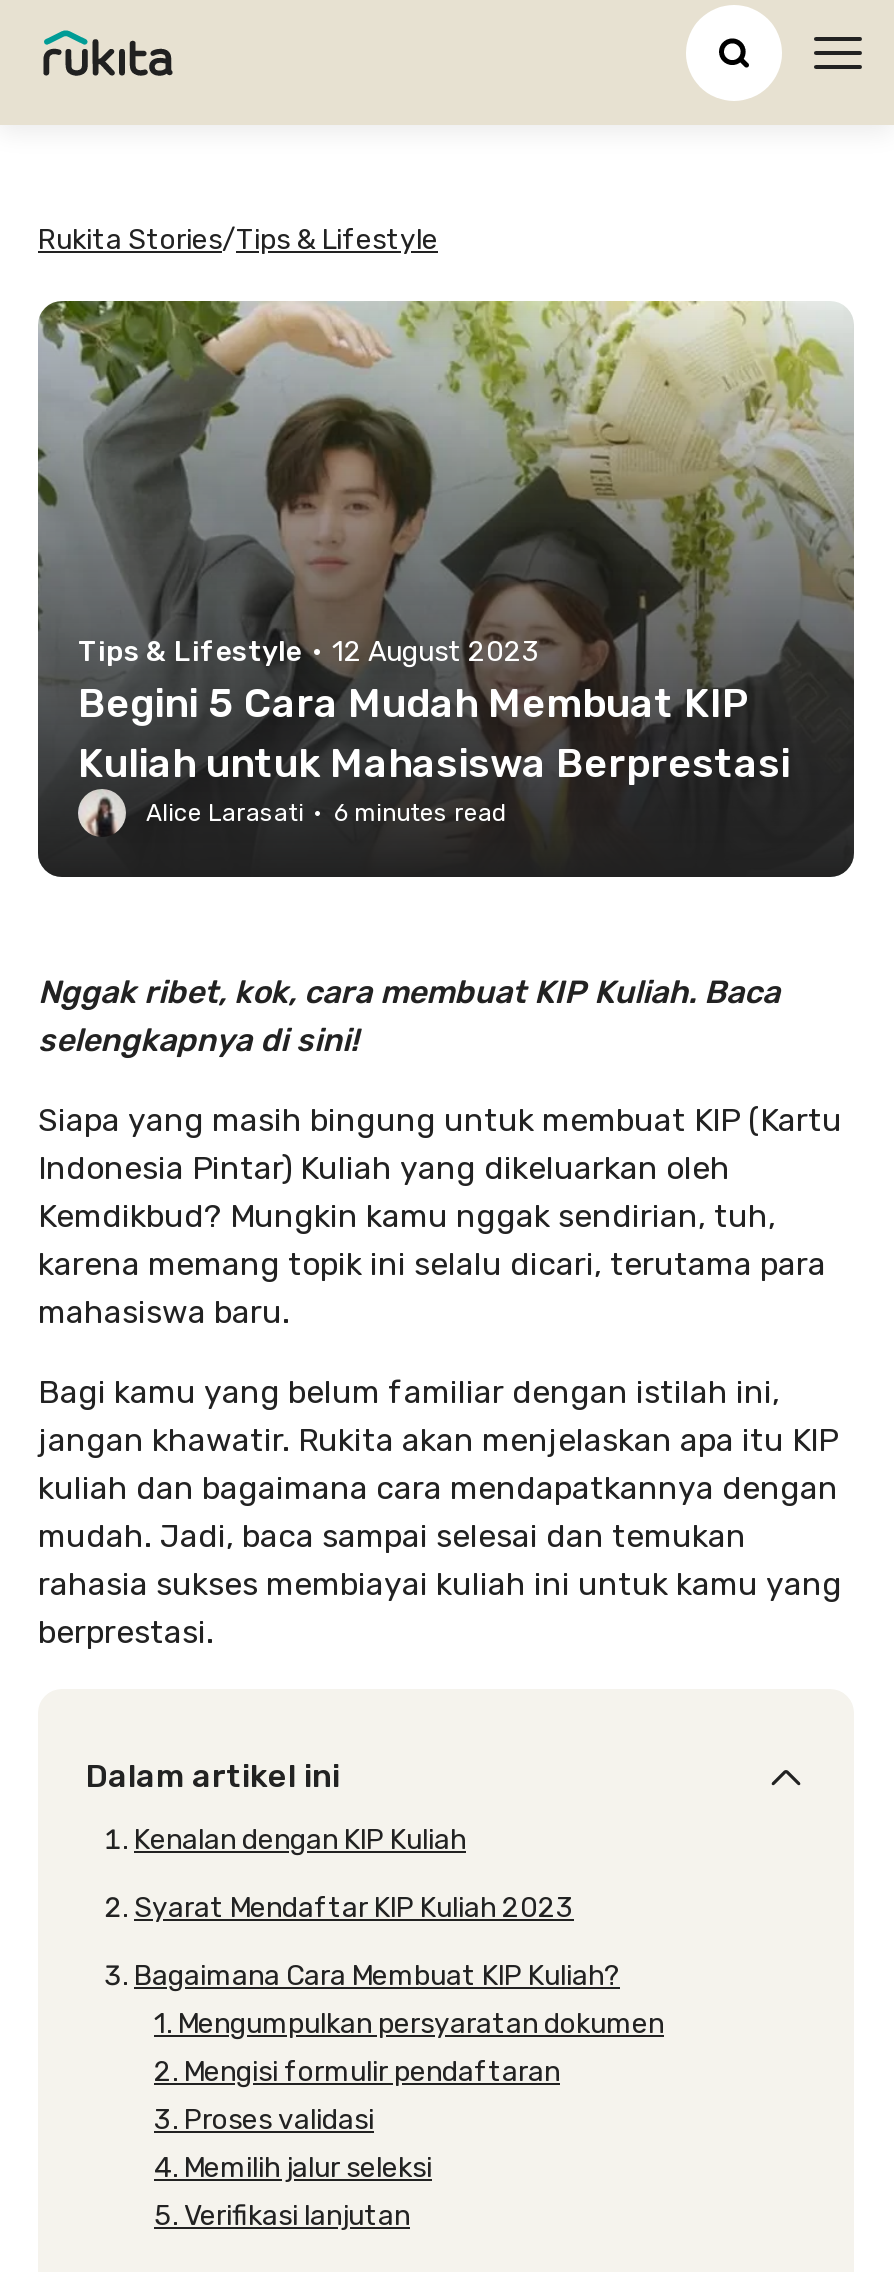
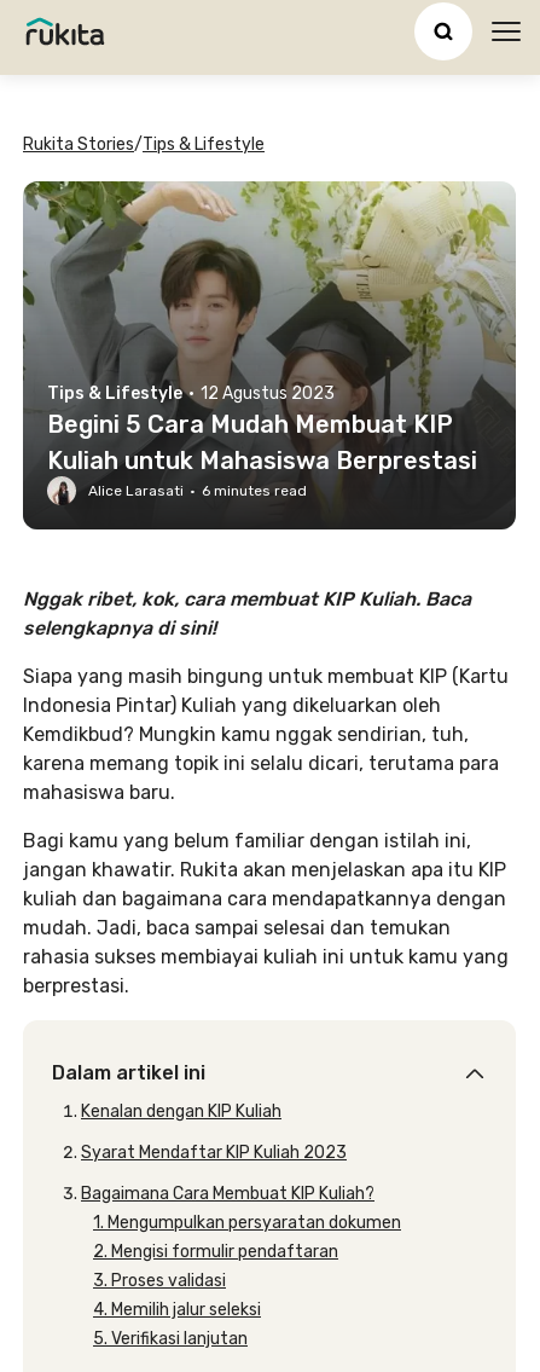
[78,635,540,669] Tips & Lifestyle · 12 August 2023 -> [47,383,335,404] Tips & Lifestyle · 12 Agustus 2023

